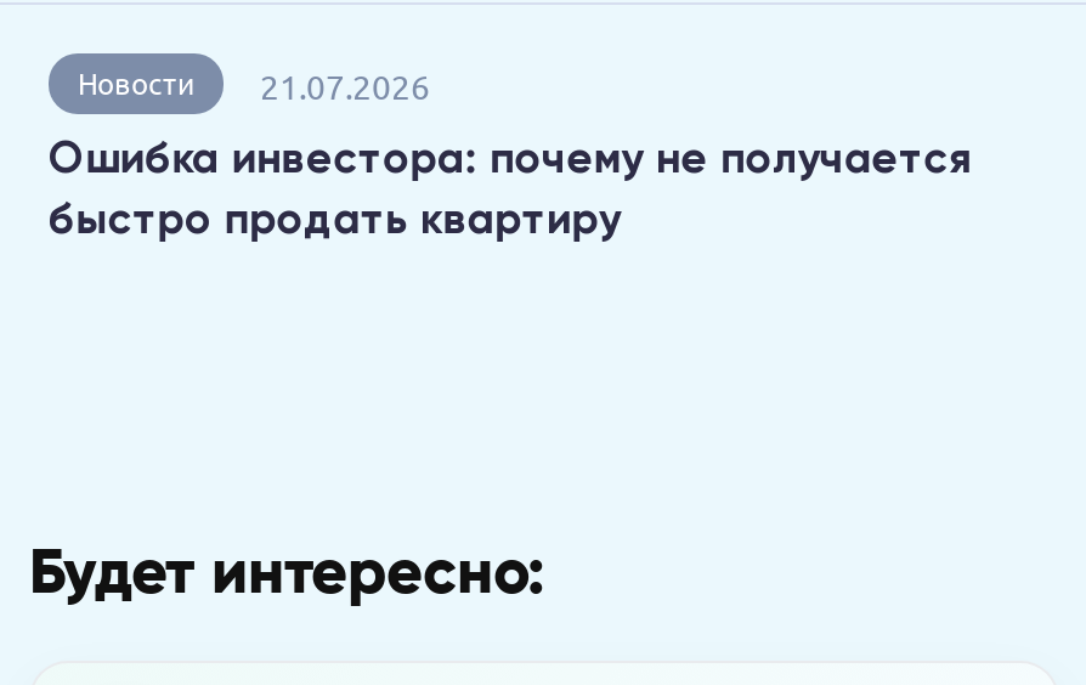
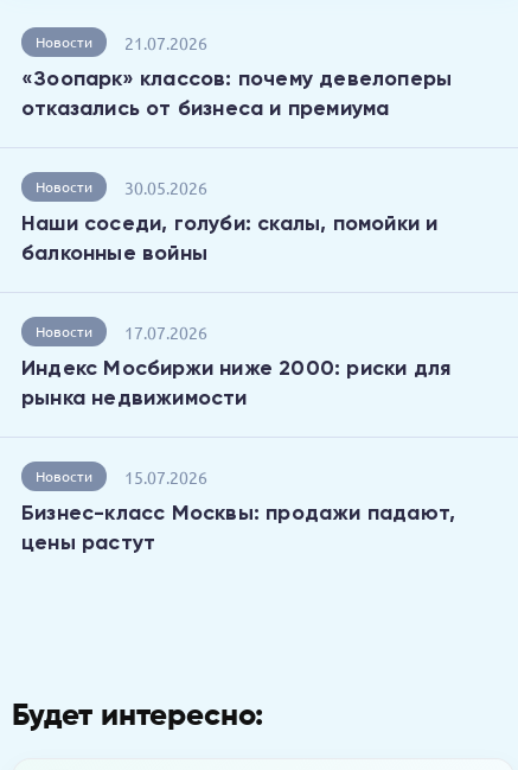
[49,132,971,246] Ошибка инвестора: почему не получается | быстро продать квартиру -> [21,65,455,555] «Зоопарк» классов: почему девелоперы | отказались от бизнеса и премиума | Новости | 30.05.2026 | Наши соседи, голуби: скалы, помойки и | балконные войны | Новости | 17.07.2026 | Индекс Мосбиржи ниже 2000: риски для | рынка недвижимости | Новости | 15.07.2026 | Бизнес-класс Москвы: продажи падают, | цены растут

